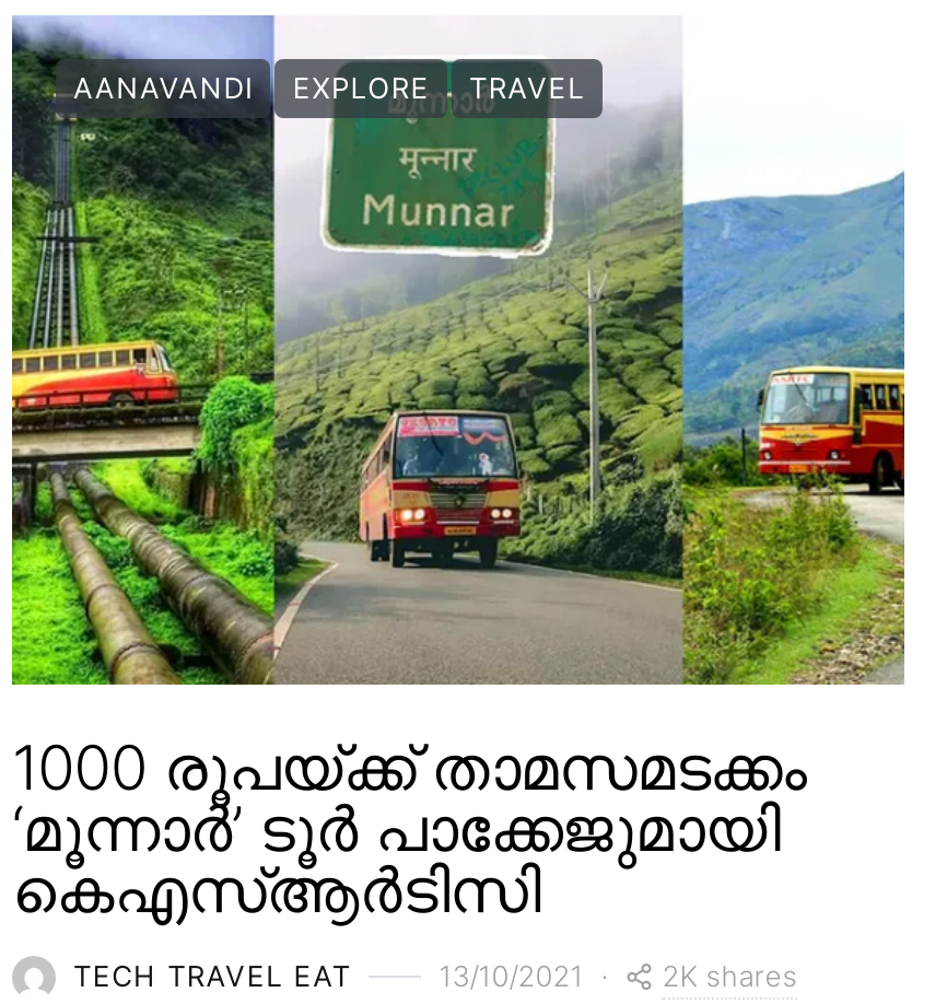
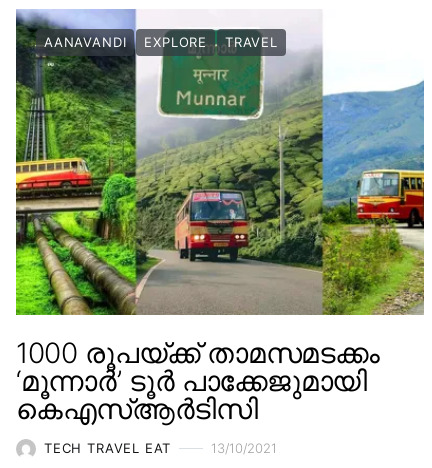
[662,957,798,992] 2K shares -> none

